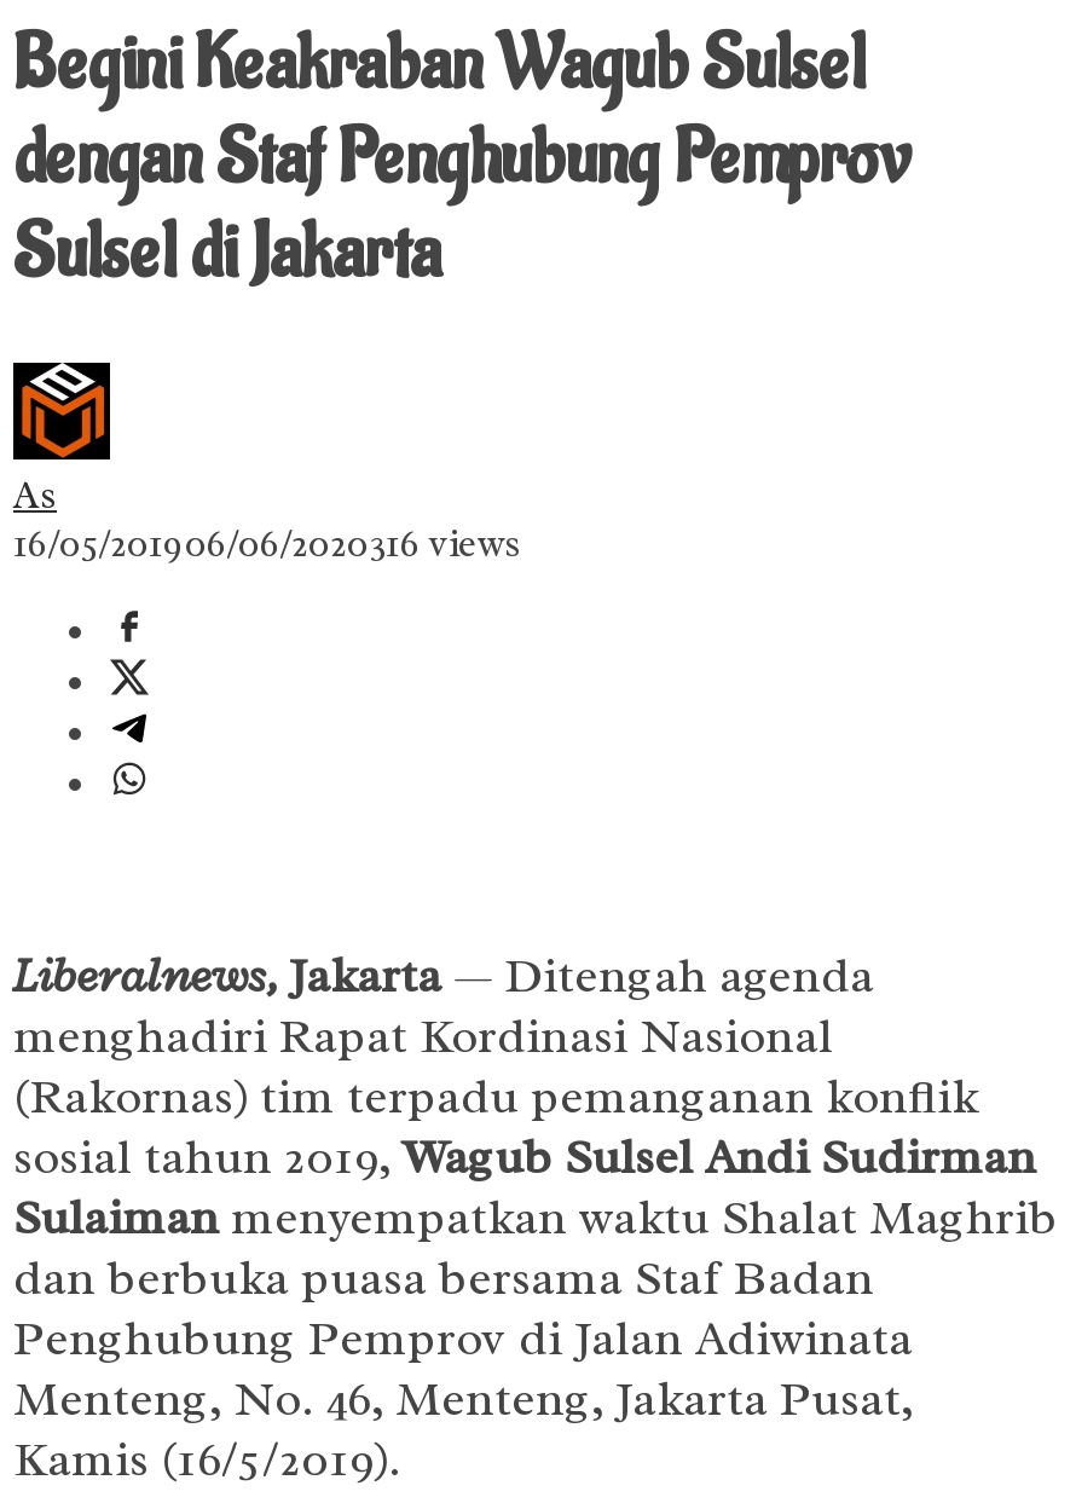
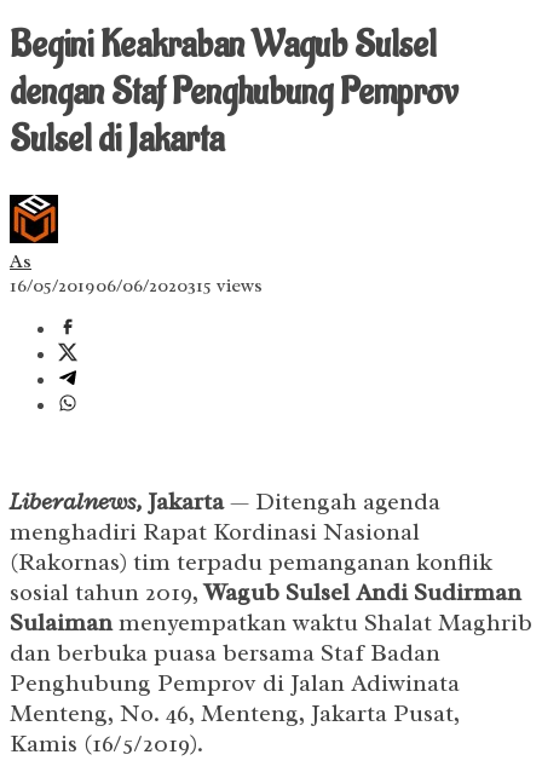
[13,520,521,569] 16/05/201906/06/2020316 views -> [10,274,263,298] 16/05/201906/06/2020315 views

